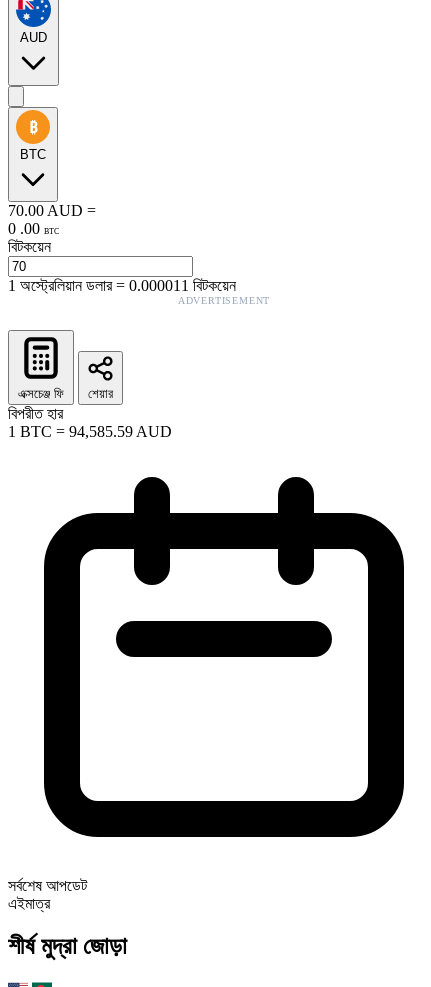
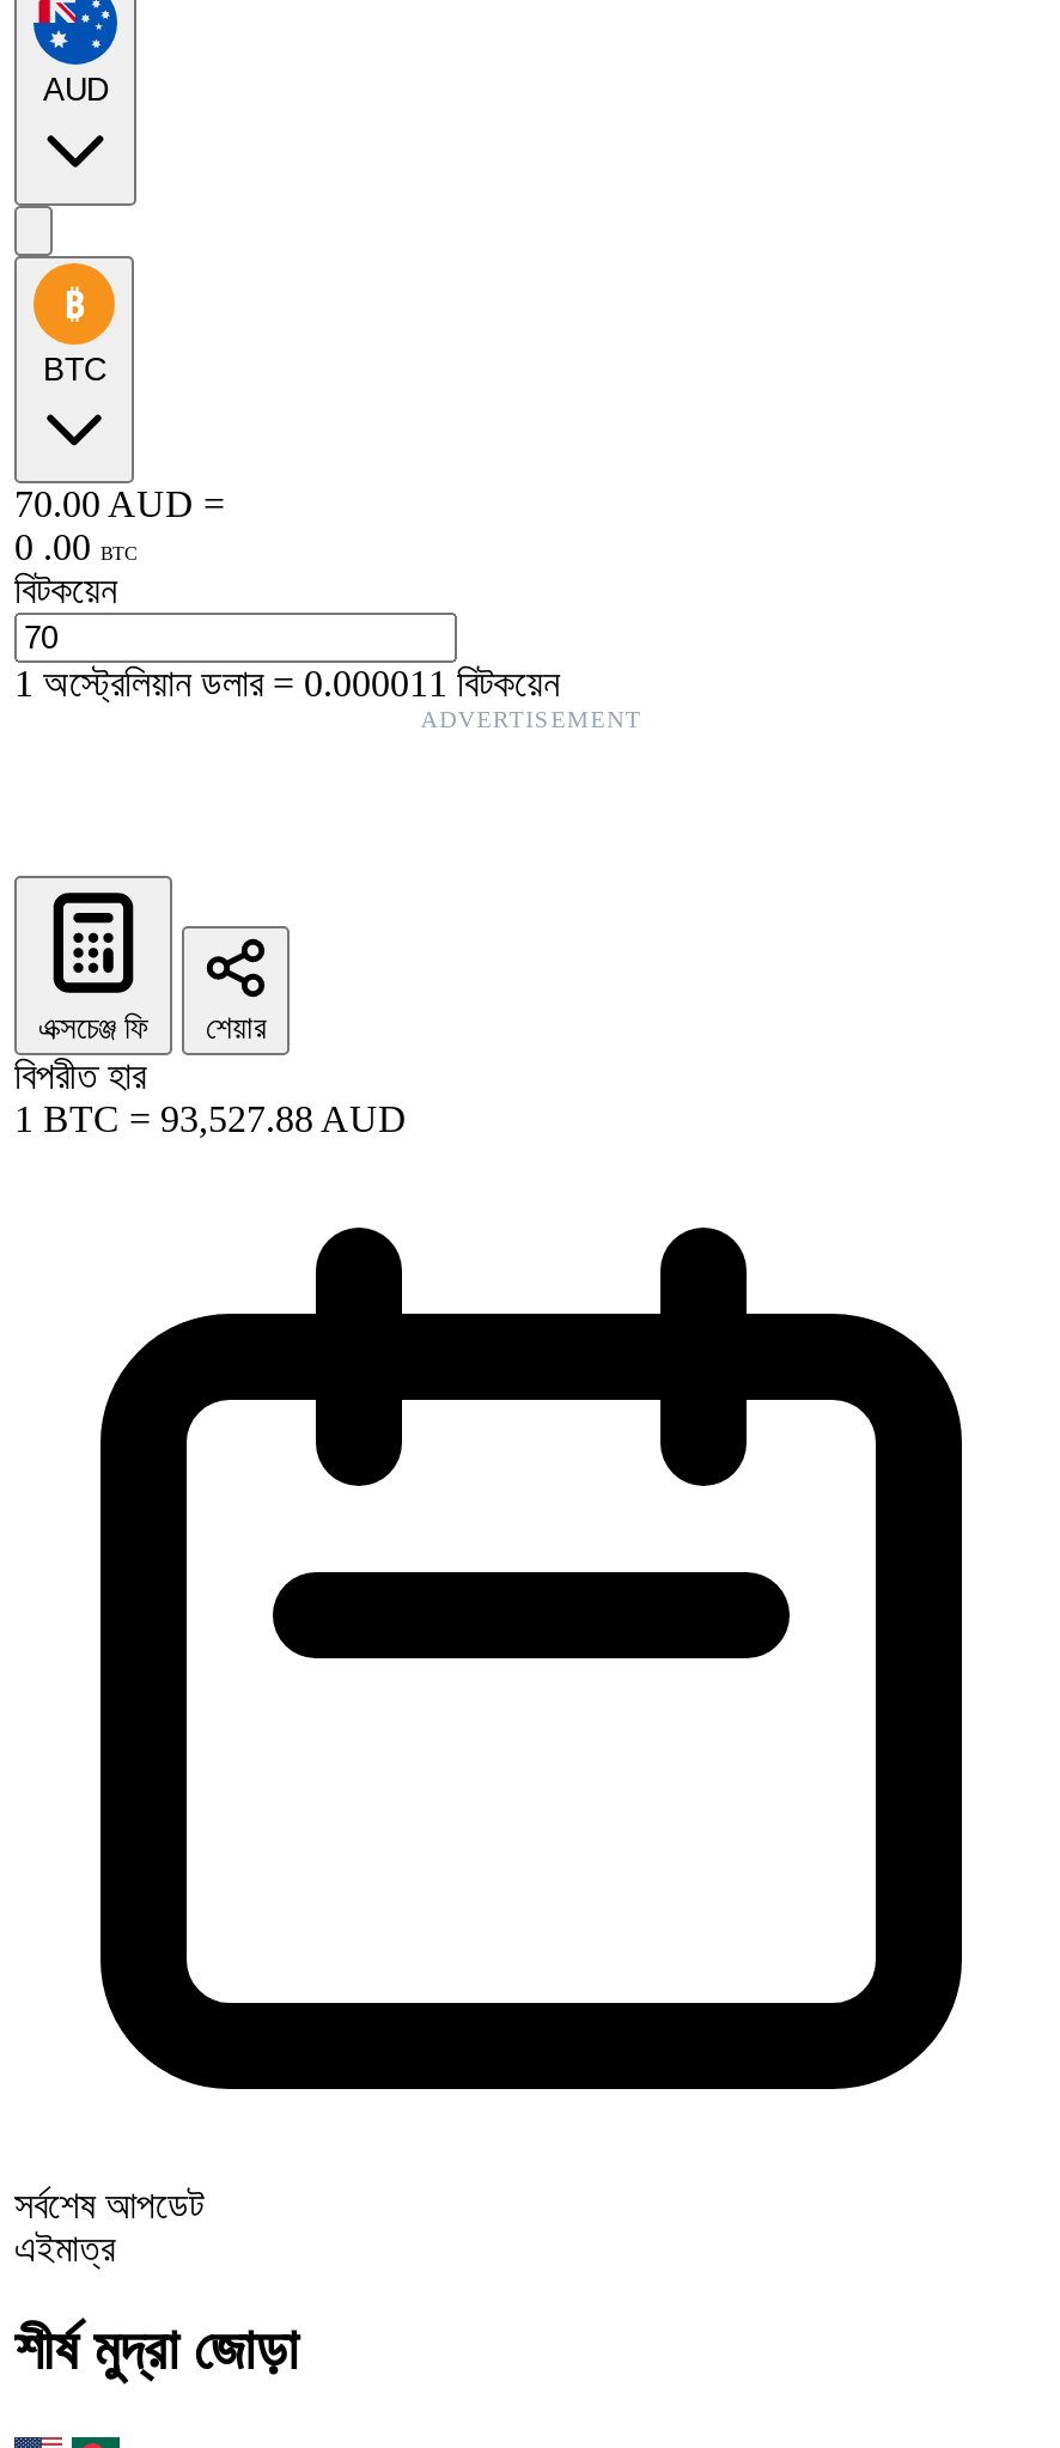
[8,423,172,440] 1 BTC = 94,585.59 AUD -> [14,1098,407,1139] 1 BTC = 93,527.88 AUD

